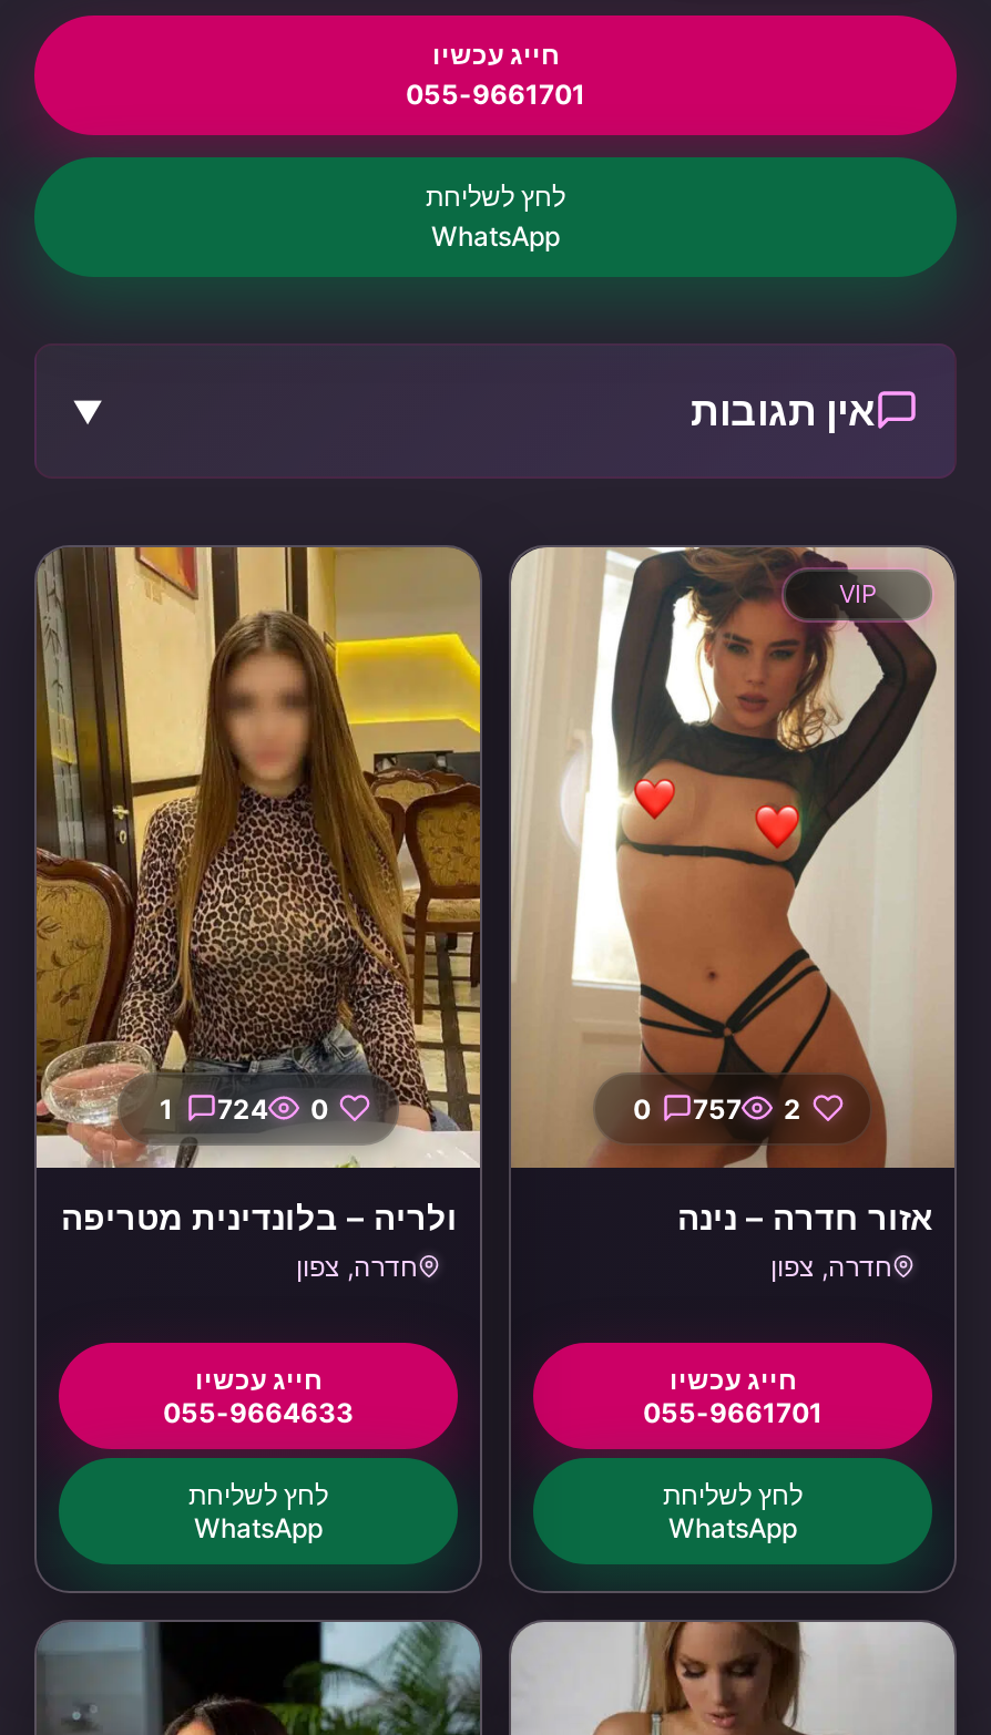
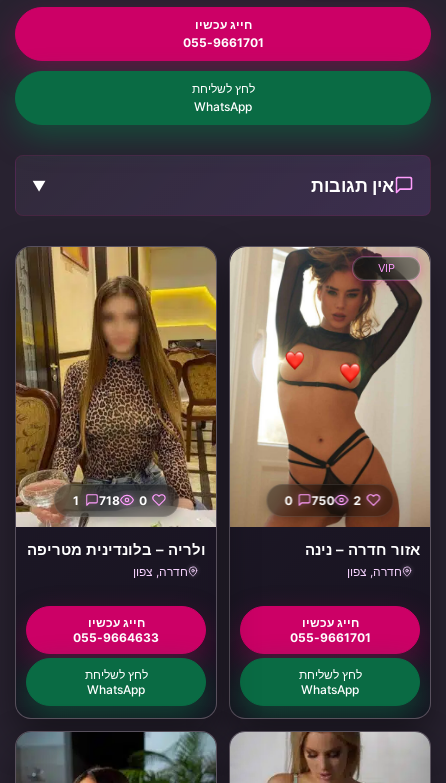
[160,1091,328,1125] 1 724 0 -> [72,492,146,507] 1 718 0
[633,1091,801,1125] 0 757 2 -> [284,492,361,507] 0 750 2

